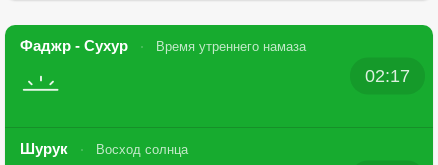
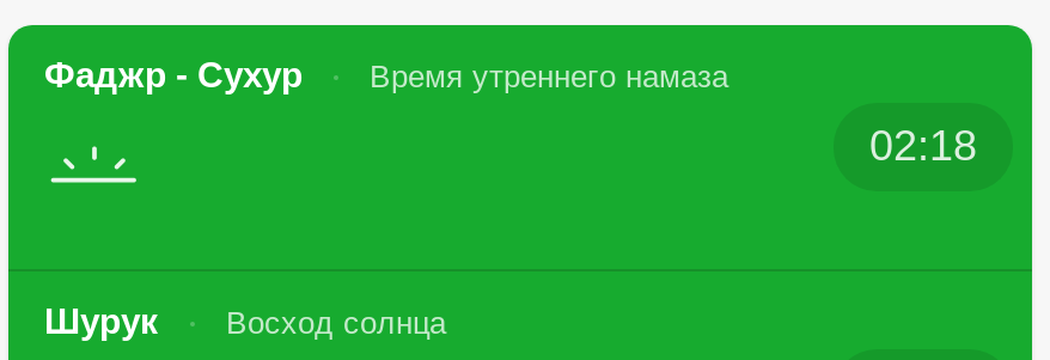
[365,65,410,85] 02:17 -> [869,122,977,170] 02:18

